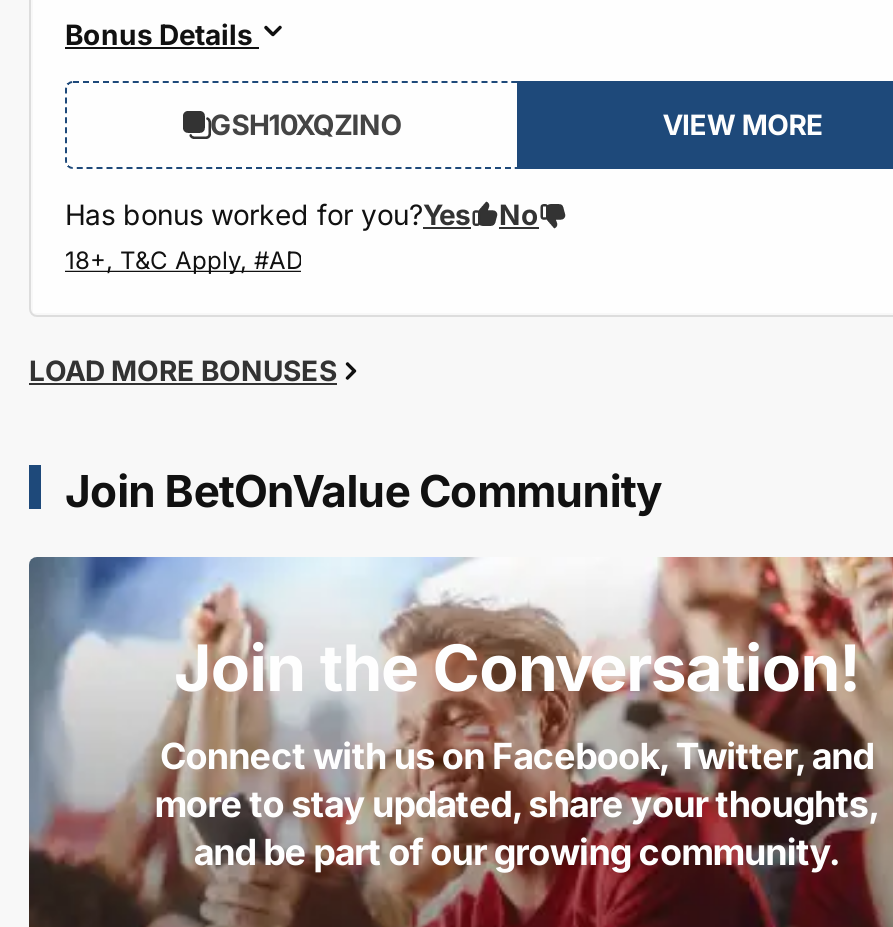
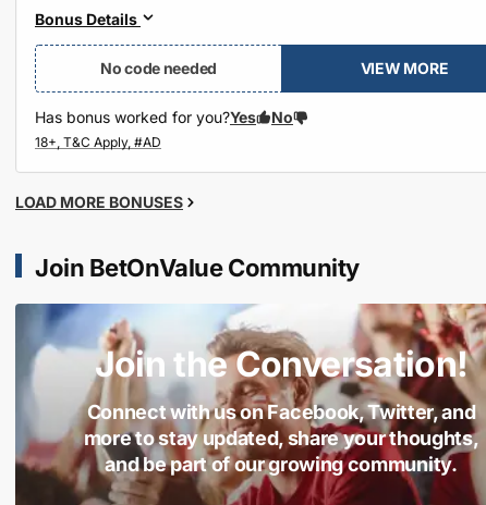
[210,107,402,141] GSH10XQZINO -> [100,59,217,77] No code needed

